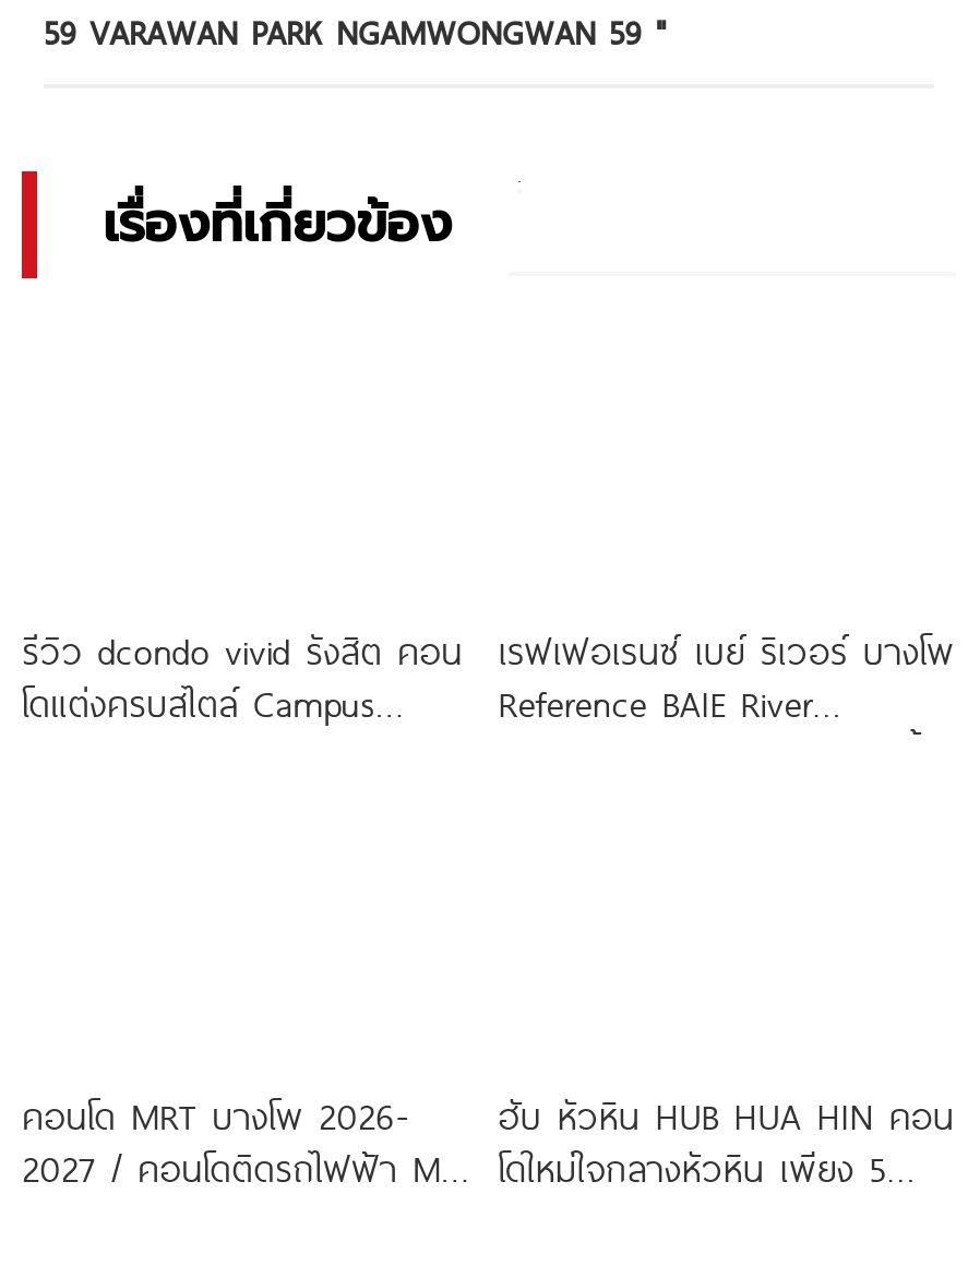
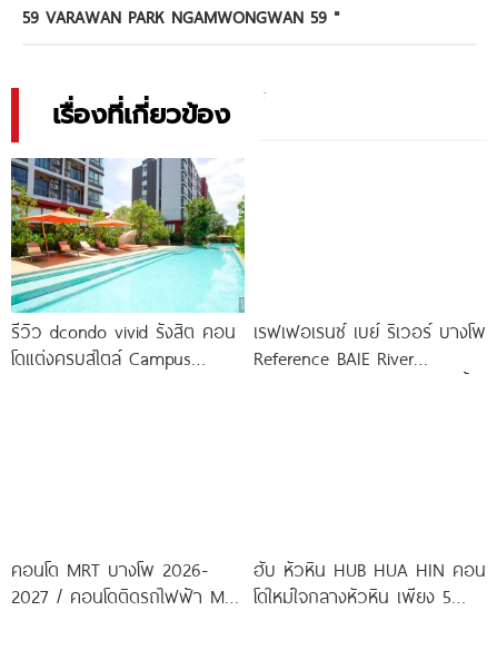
none -> [10,157,246,314] [image]

